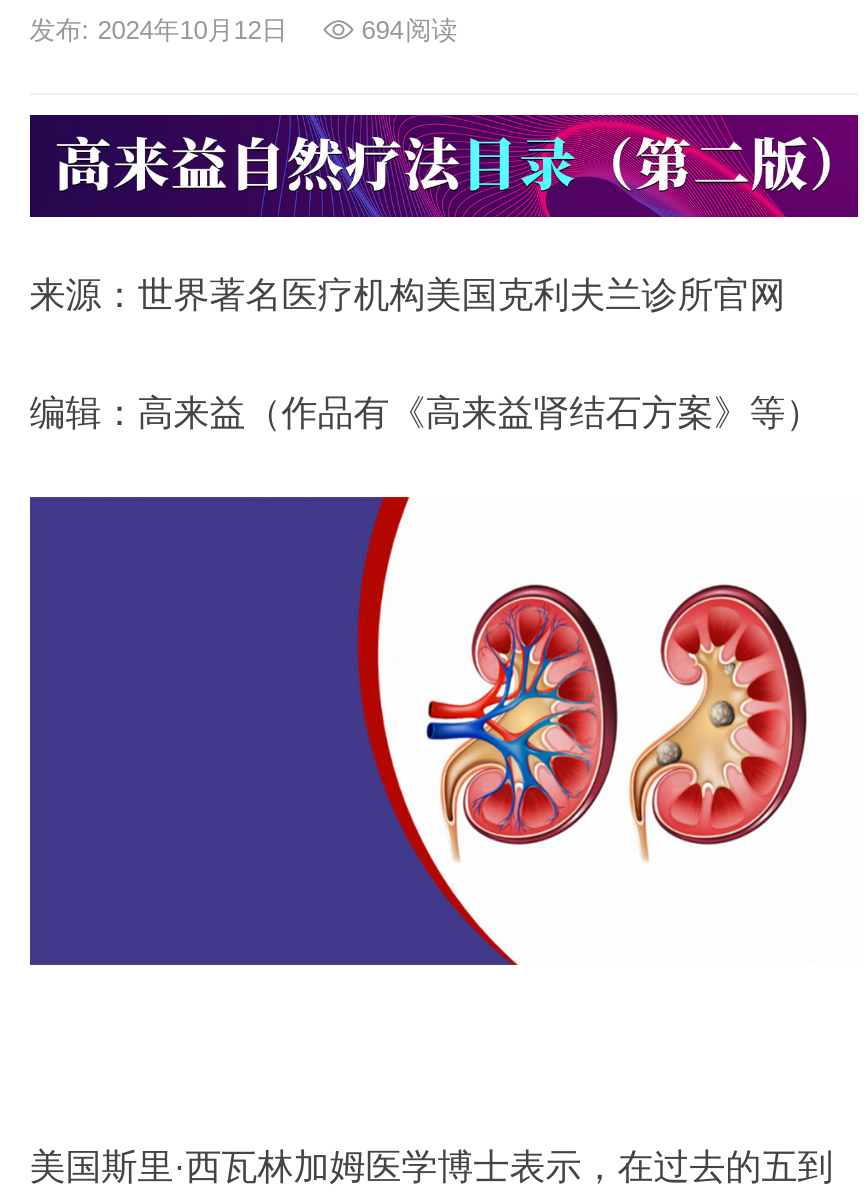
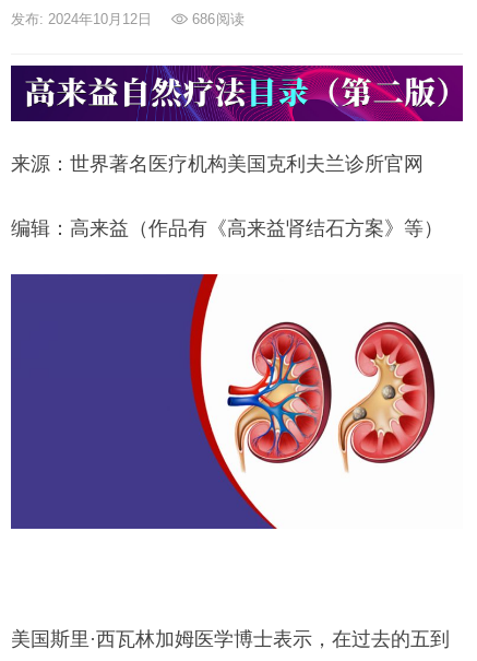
[29,15,457,45] 发布: 2024年10月12日 694阅读 -> [11,11,244,27] 发布: 2024年10月12日 686阅读

